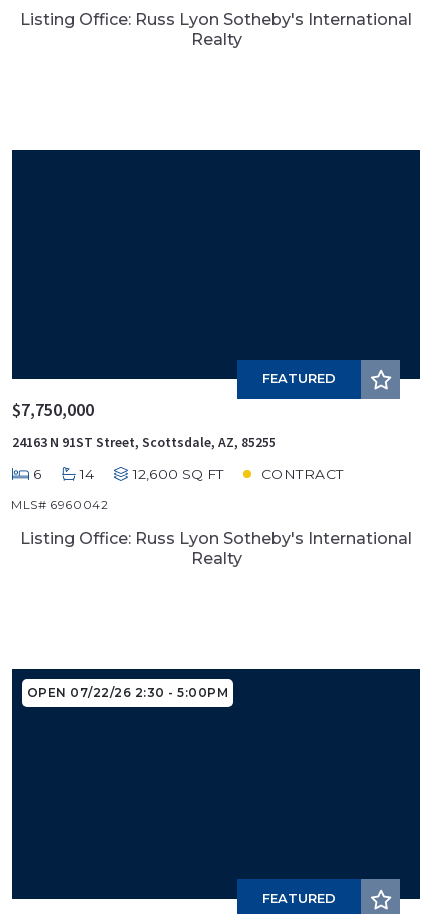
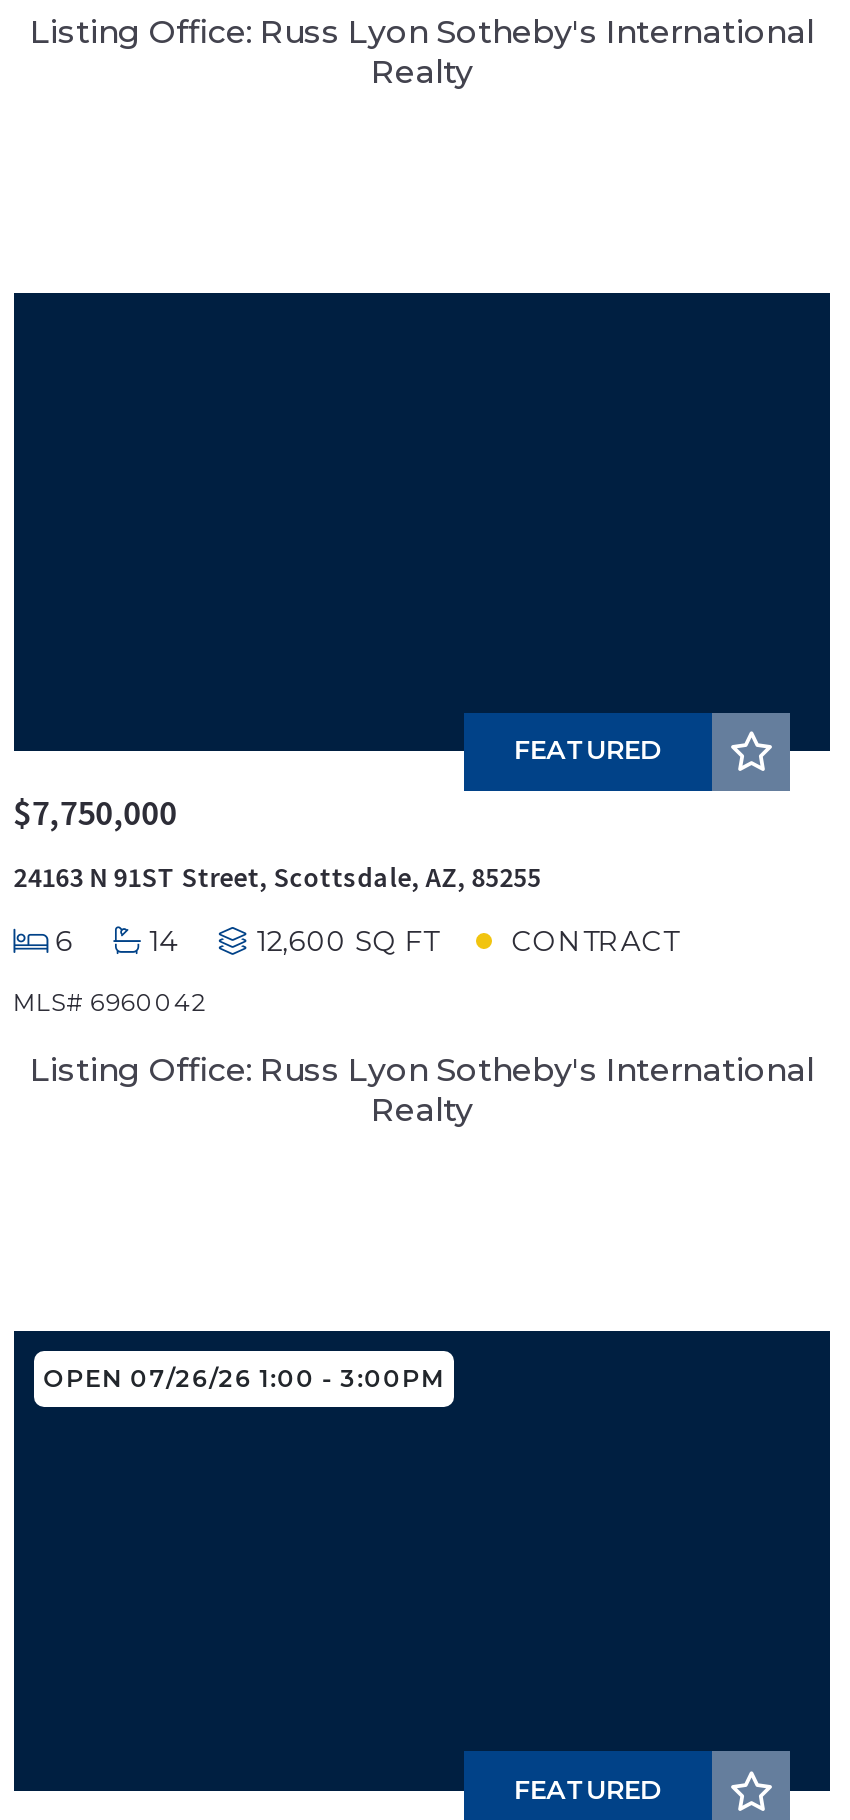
[27,686,228,700] OPEN 07/22/26 2:30 - 5:00PM -> [43,1365,444,1393] OPEN 07/26/26 1:00 - 3:00PM

